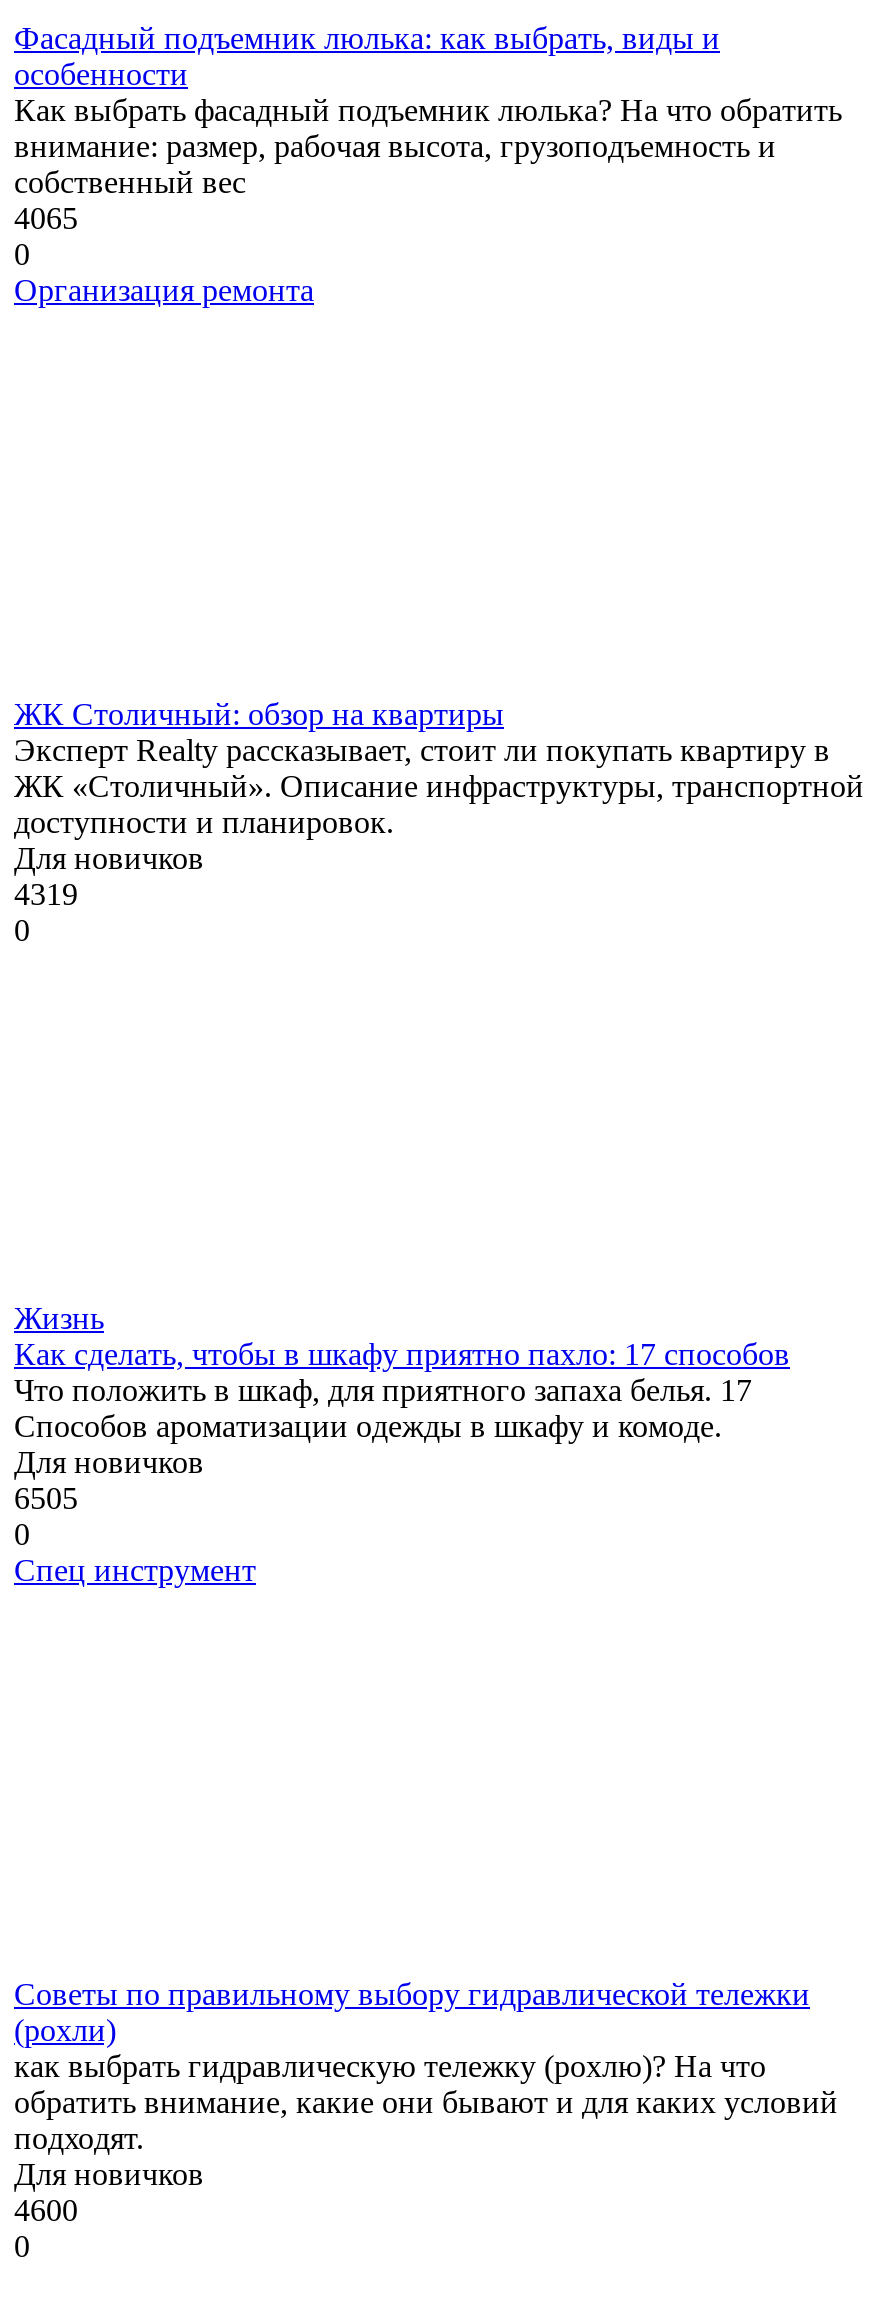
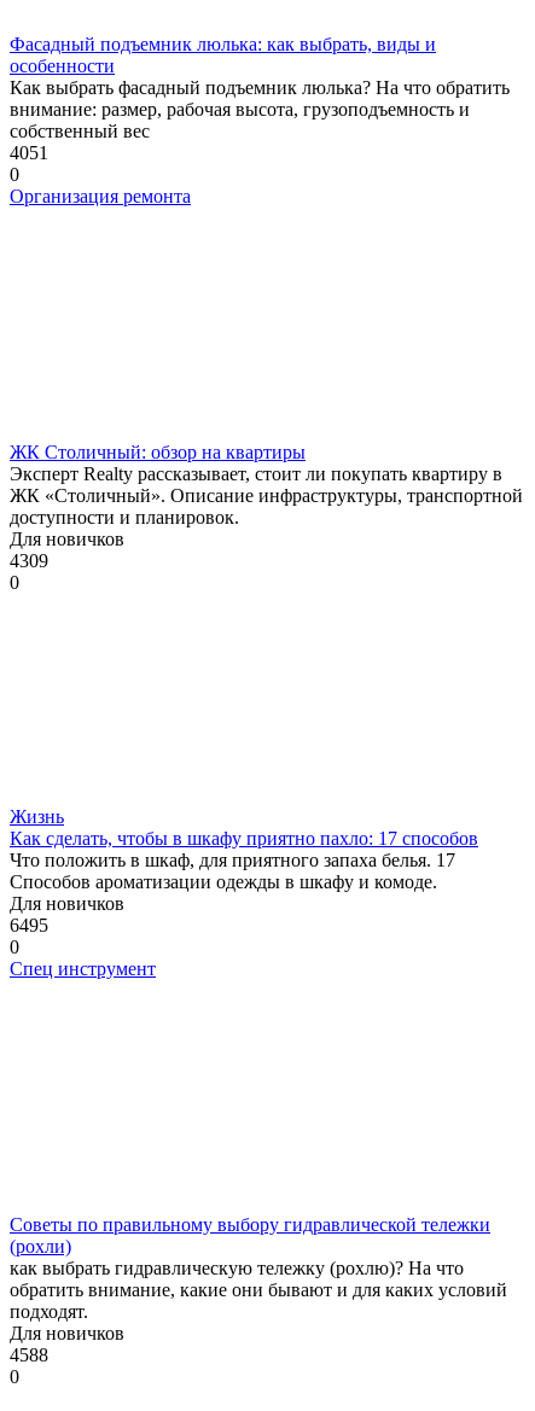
[14,201,78,235] 4065 -> [10,142,48,163] 4051
[14,877,78,911] 4319 -> [10,550,48,571] 4309
[14,1481,78,1515] 6505 -> [10,915,48,935] 6495
[14,2193,78,2227] 4600 -> [10,1344,48,1365] 4588

